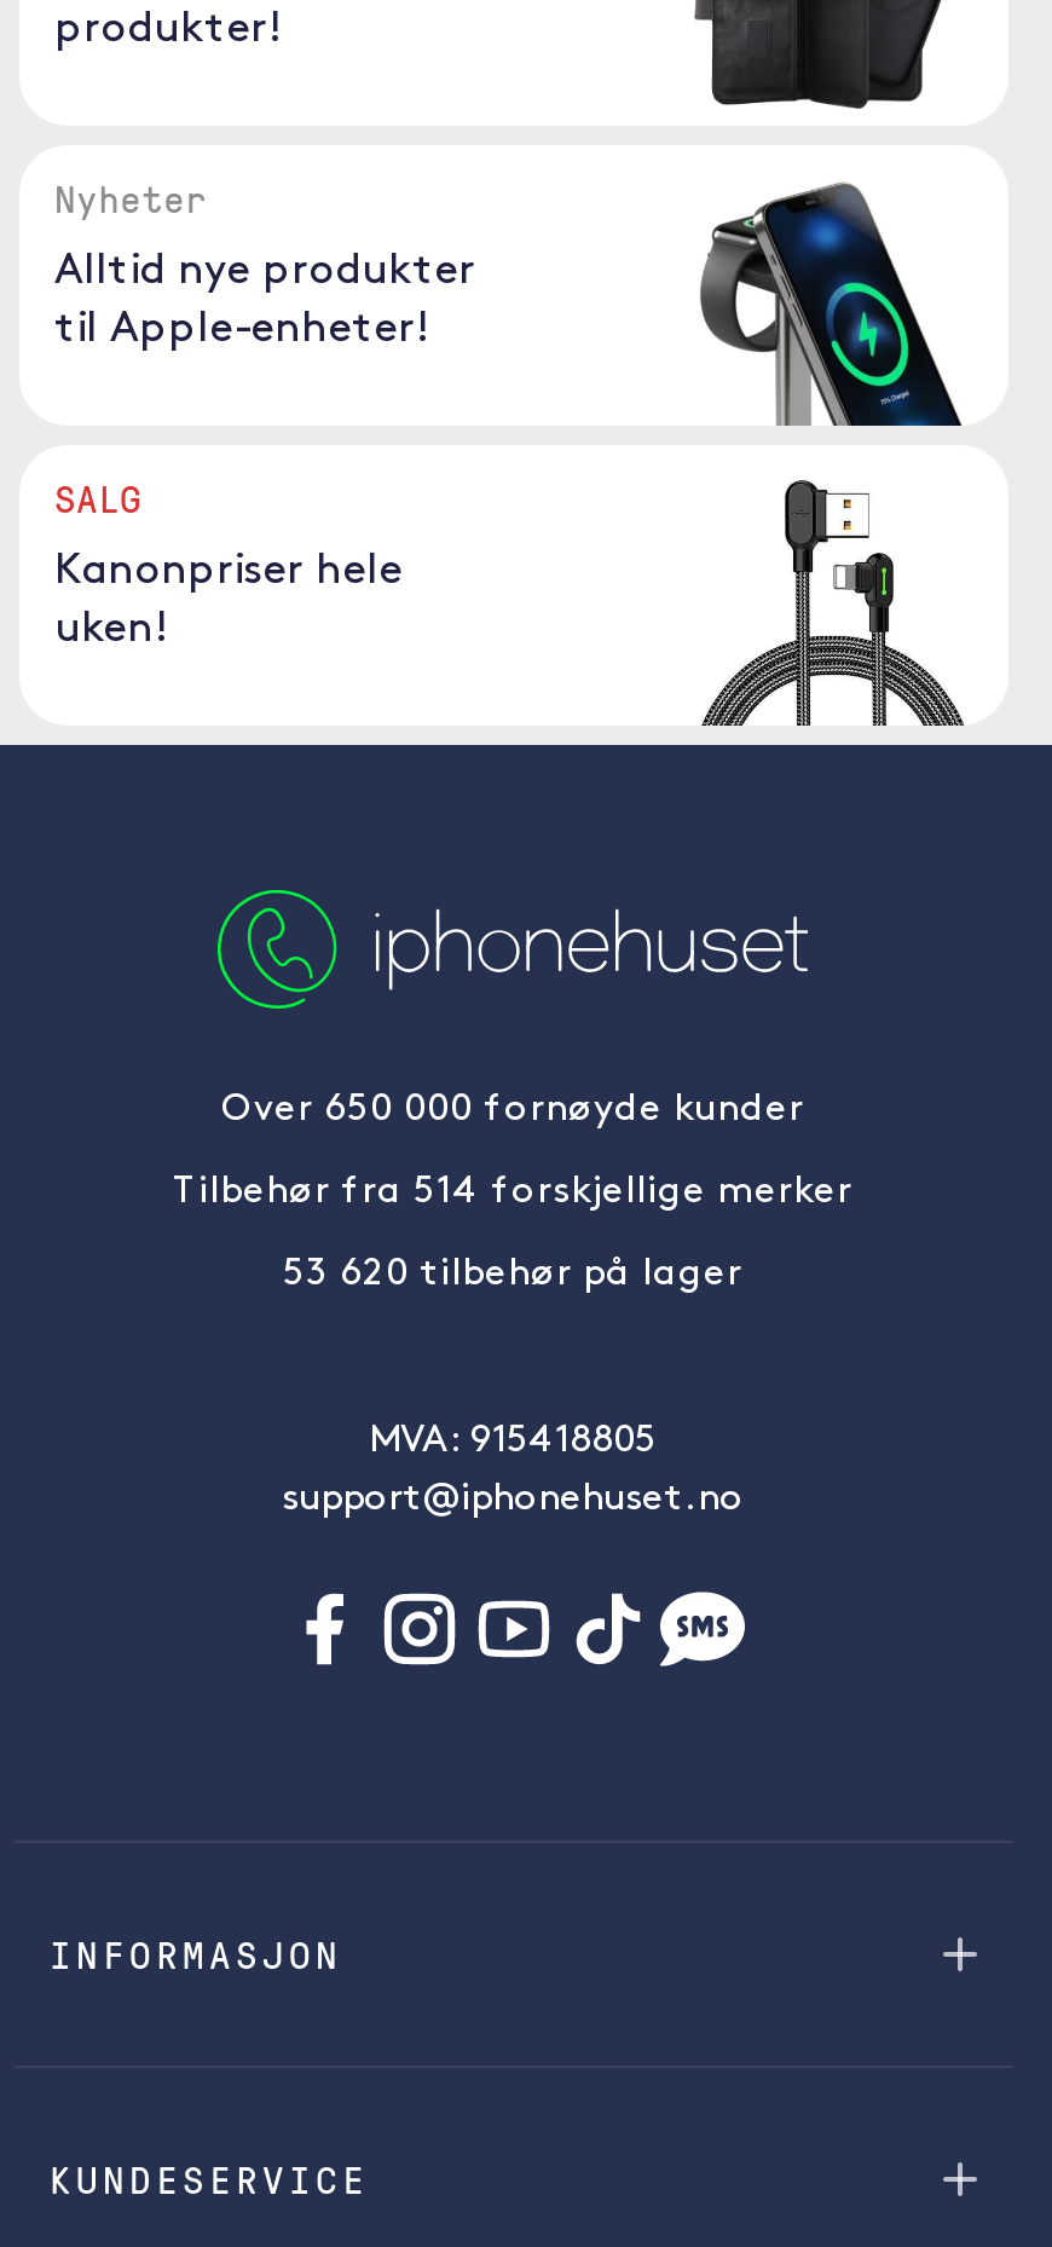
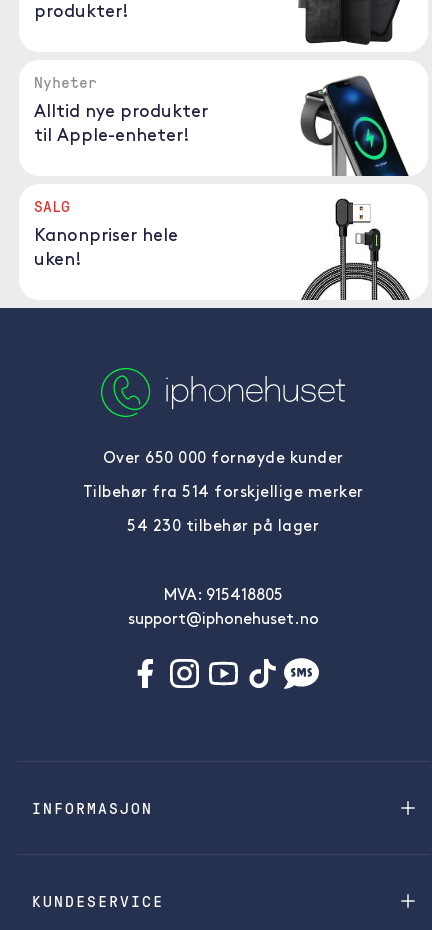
[283,1255,742,1294] 53 620 tilbehør på lager -> [127,519,319,535] 54 230 tilbehør på lager

